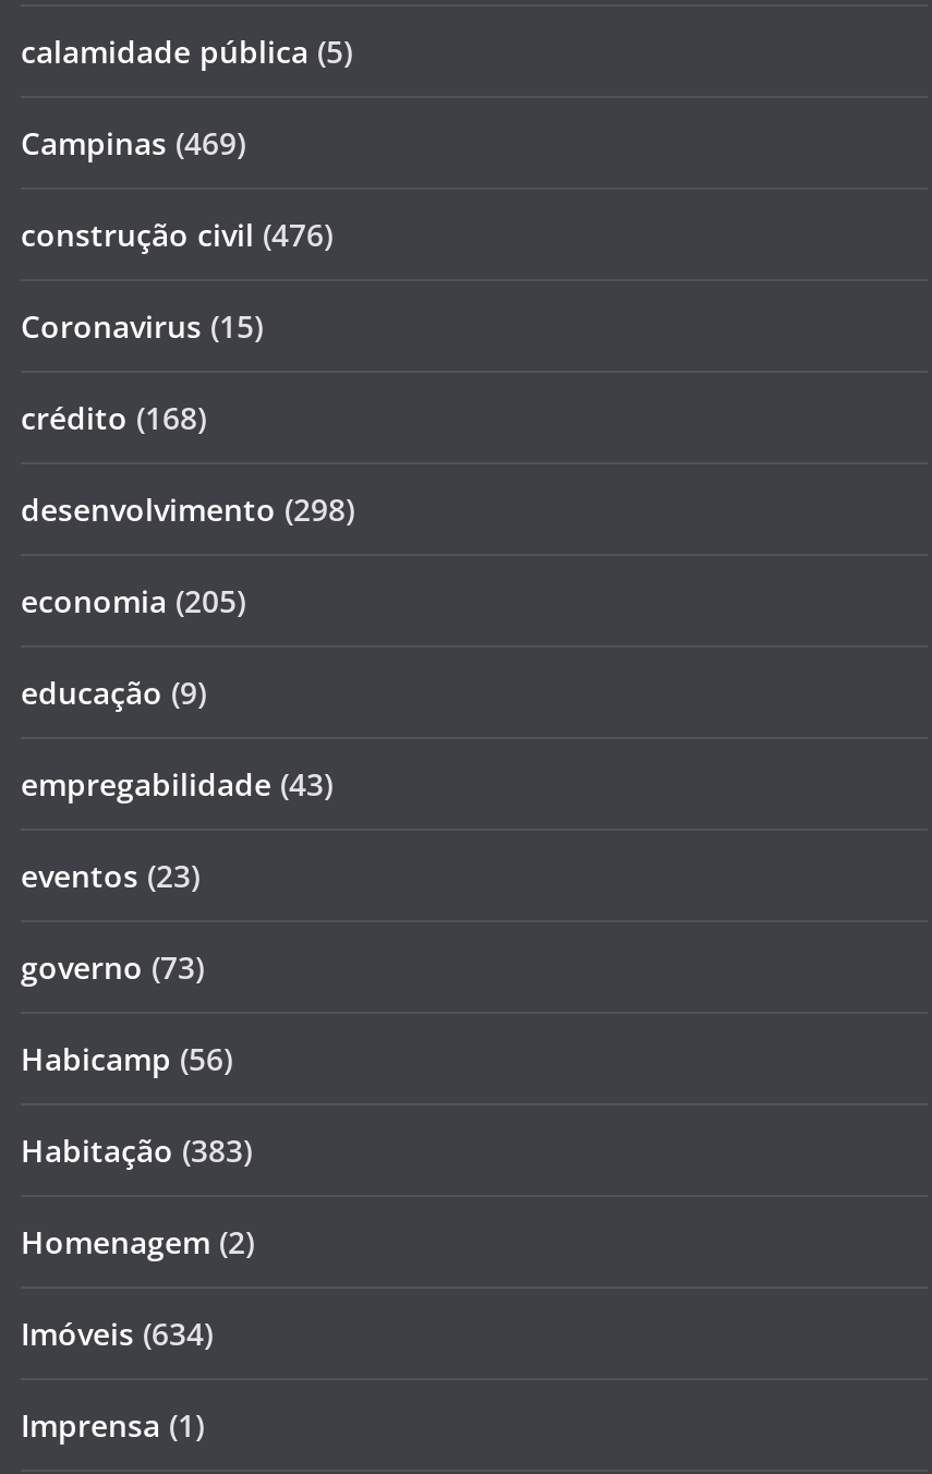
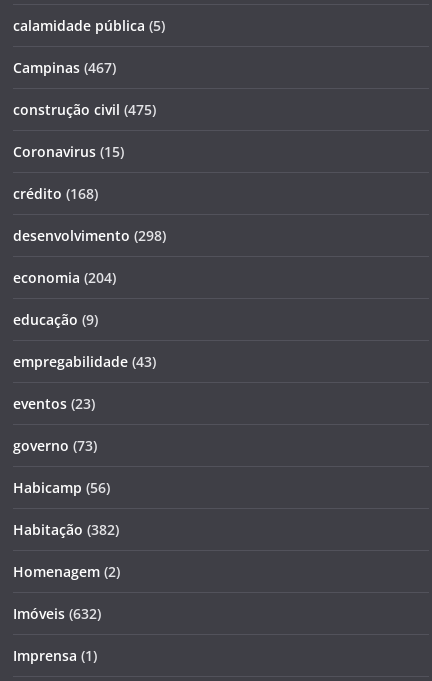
[21,122,245,164] Campinas (469) -> [13,58,116,77] Campinas (467)
[21,214,332,255] construção civil (476) -> [13,100,156,119] construção civil (475)
[21,580,245,621] economia (205) -> [13,268,116,287] economia (204)
[21,1129,252,1171] Habitação (383) -> [13,520,119,539] Habitação (382)
[21,1313,213,1354] Imóveis (634) -> [13,604,101,623] Imóveis (632)

